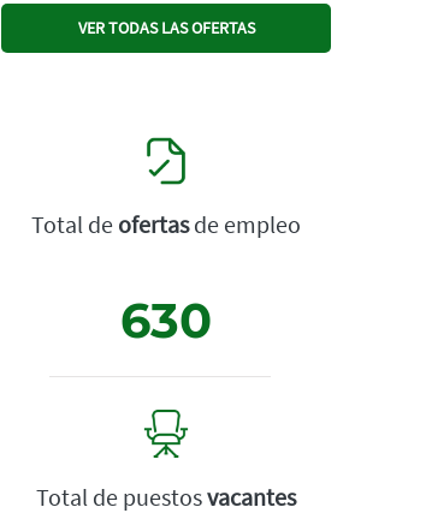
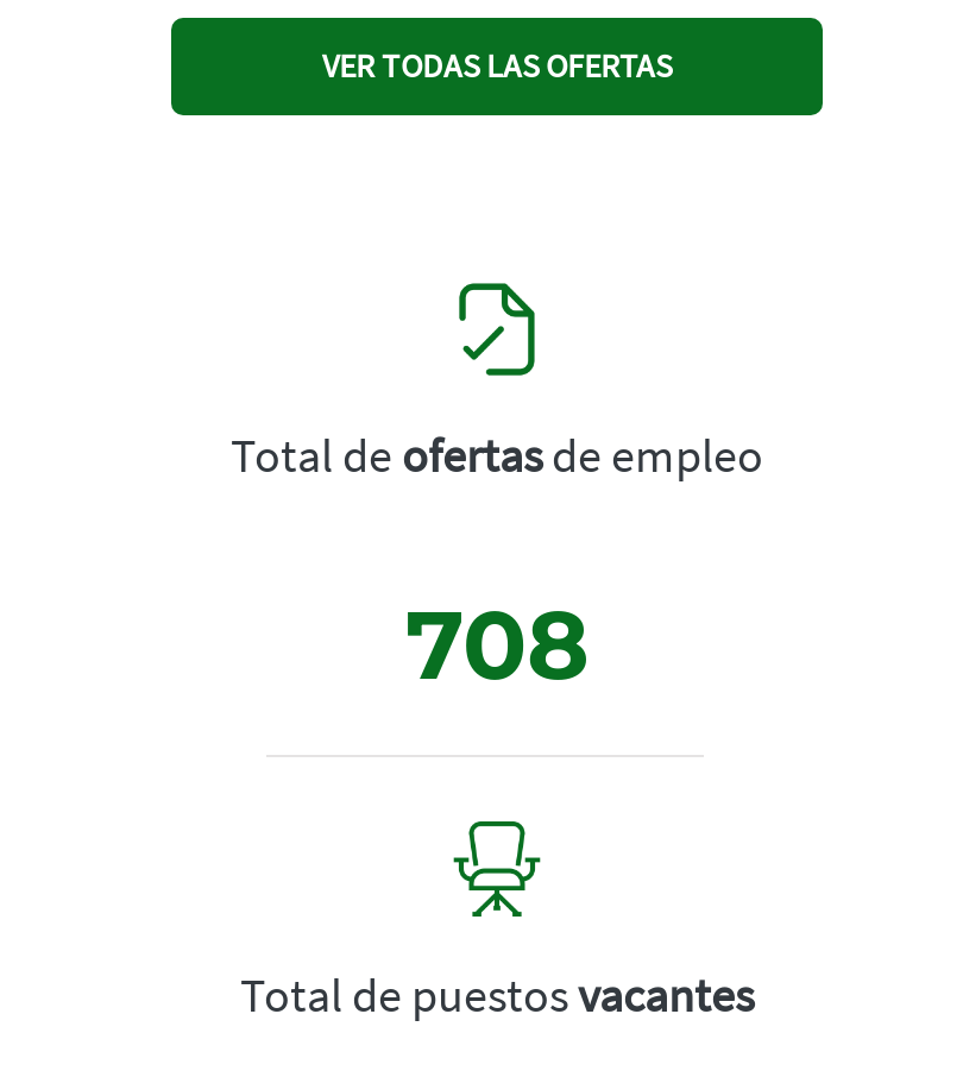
[120,291,212,350] 630 -> [405,585,588,702] 708

